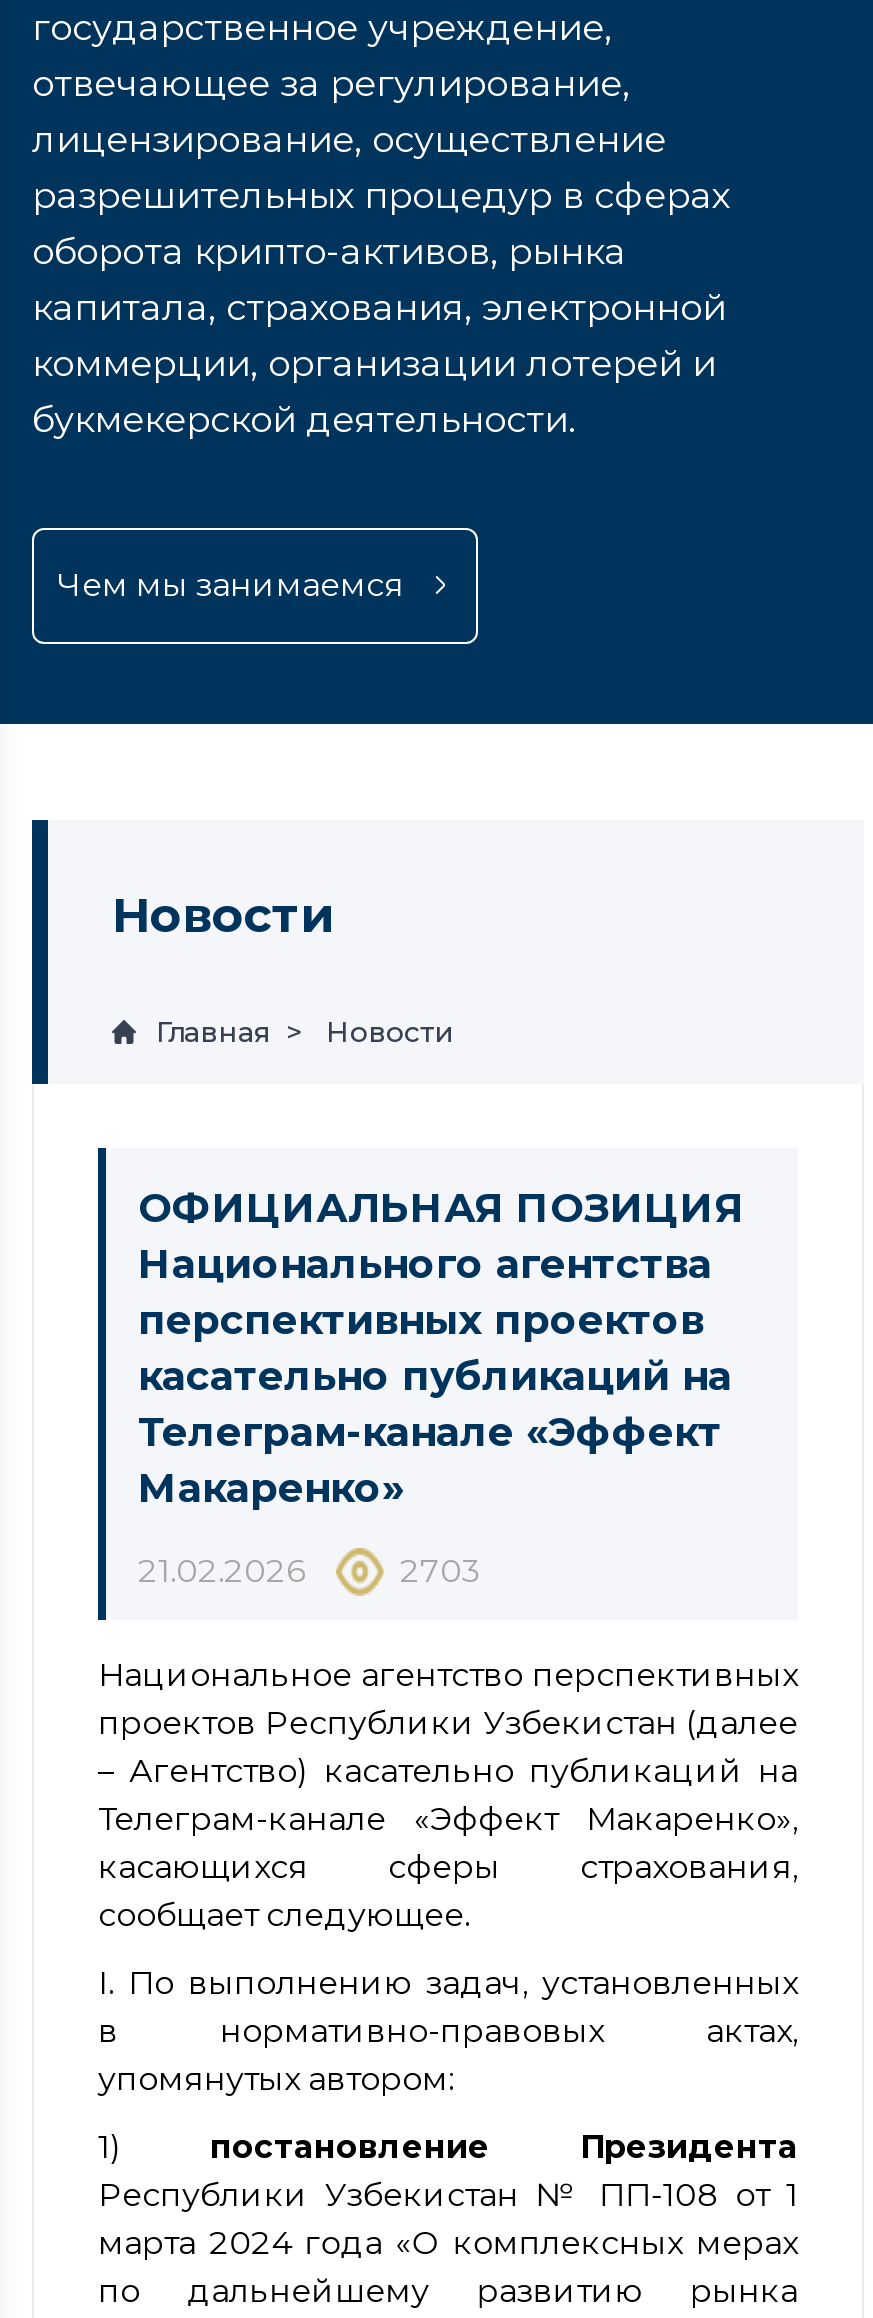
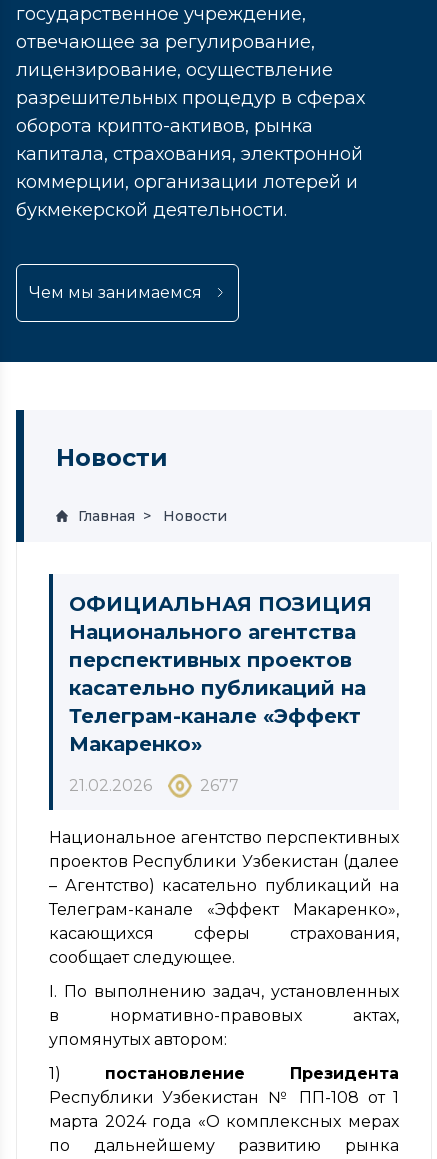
[400,1552,482,1590] 2703 -> [200,776,239,795] 2677

